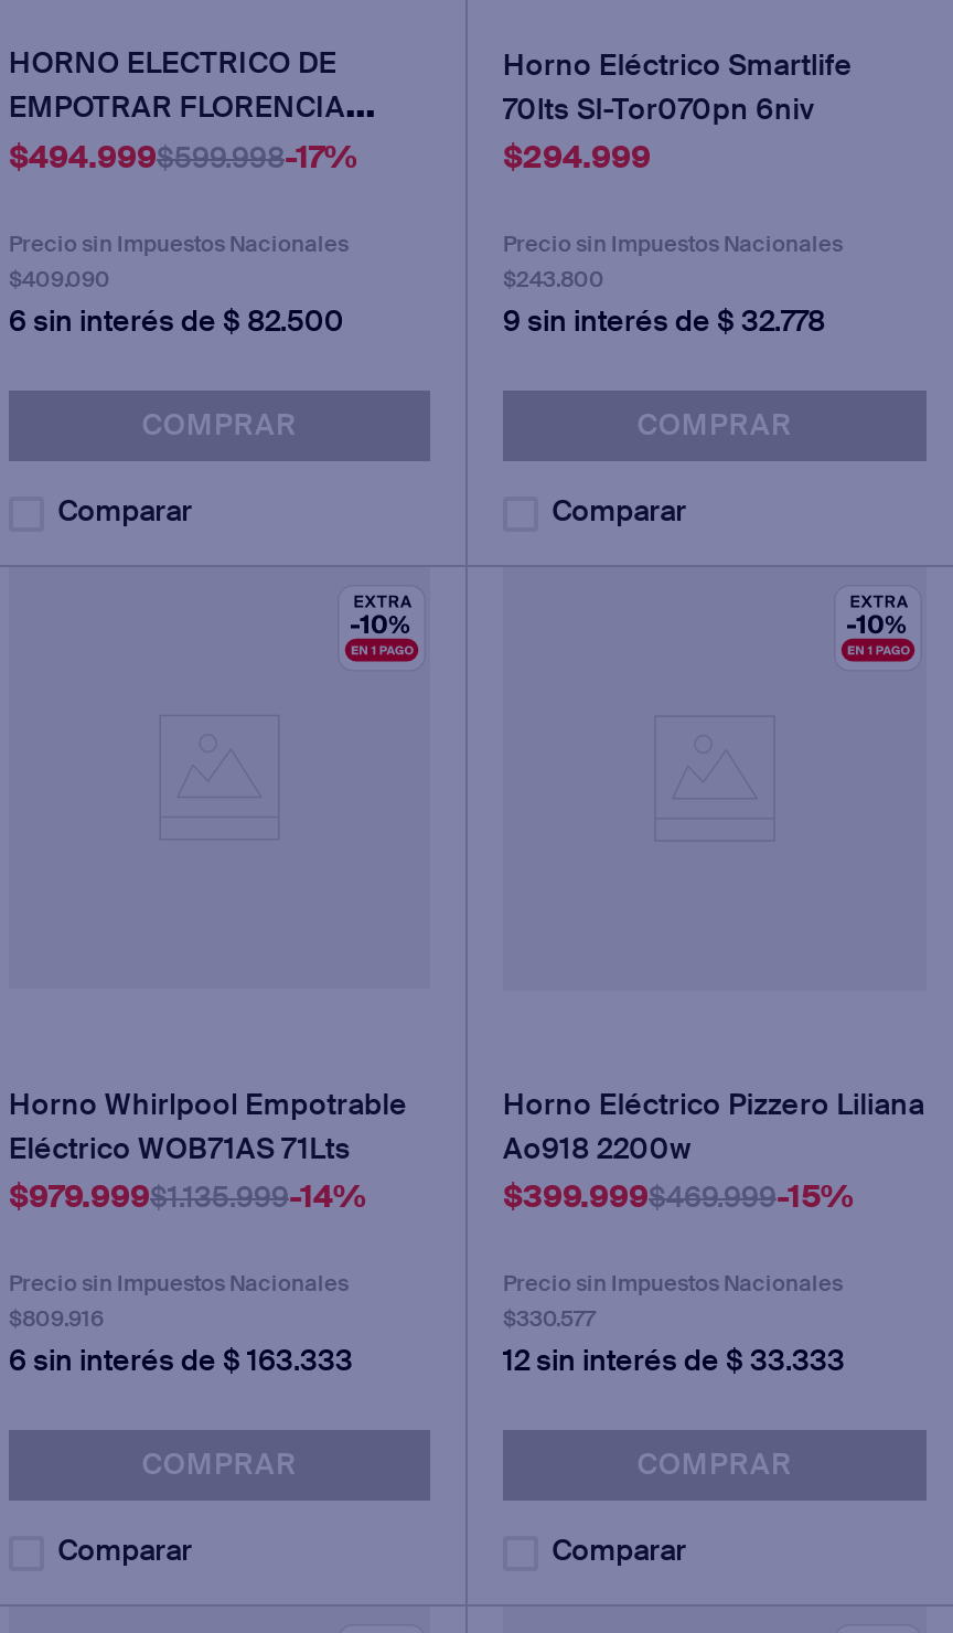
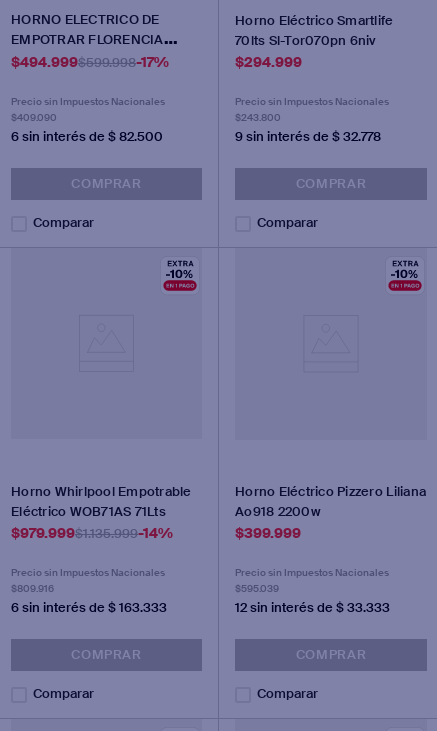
[503,1177,854,1217] $399.999$469.999-15% -> [235,524,301,542] $399.999
[503,1305,596,1334] $330.577 -> [235,582,279,595] $595.039

